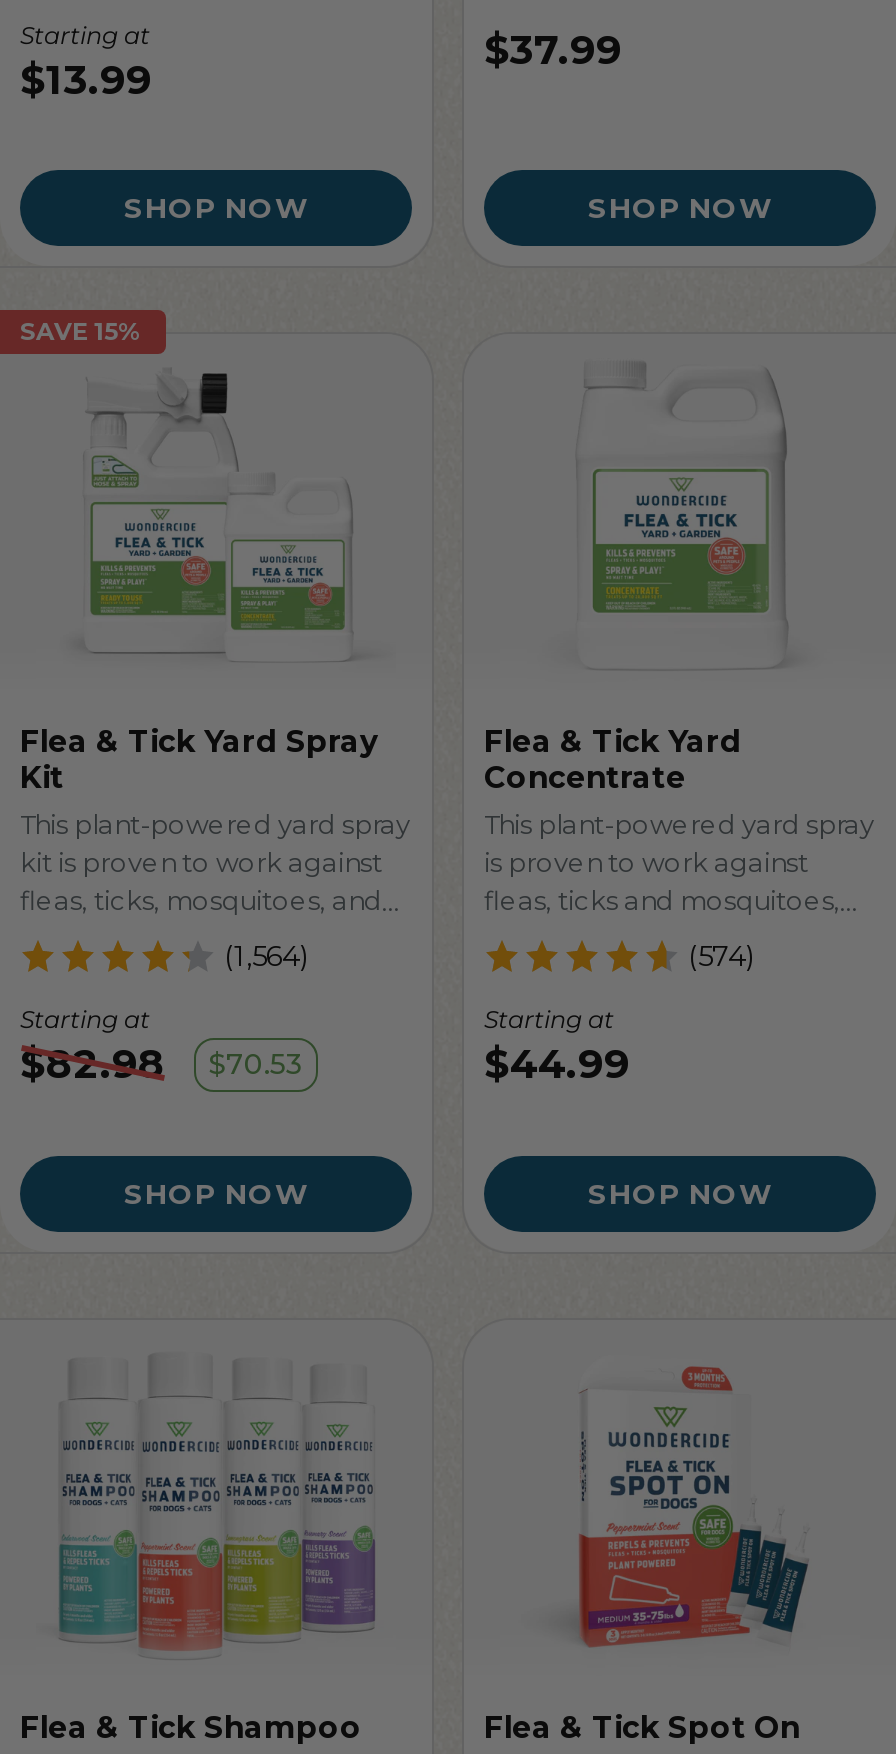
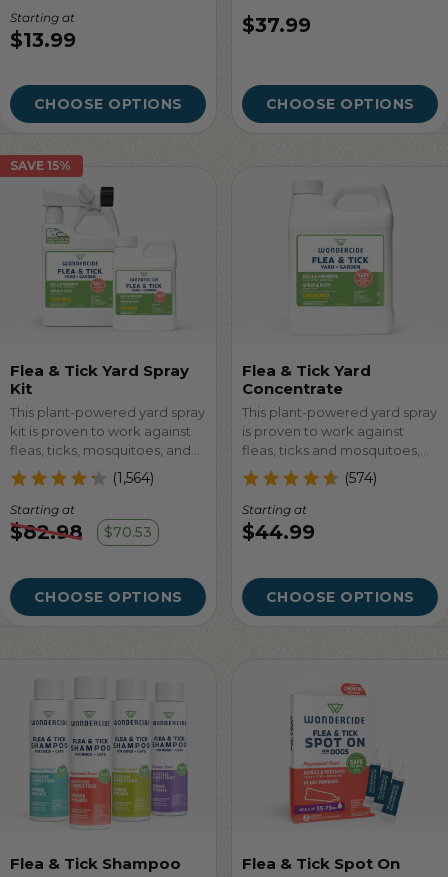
[124,191,308,227] SHOP NOW -> [33,95,182,113] CHOOSE OPTIONS
[588,191,772,227] SHOP NOW -> [265,95,414,113] CHOOSE OPTIONS
[124,1176,308,1212] SHOP NOW -> [33,588,182,606] CHOOSE OPTIONS
[588,1176,772,1212] SHOP NOW -> [265,588,414,606] CHOOSE OPTIONS

